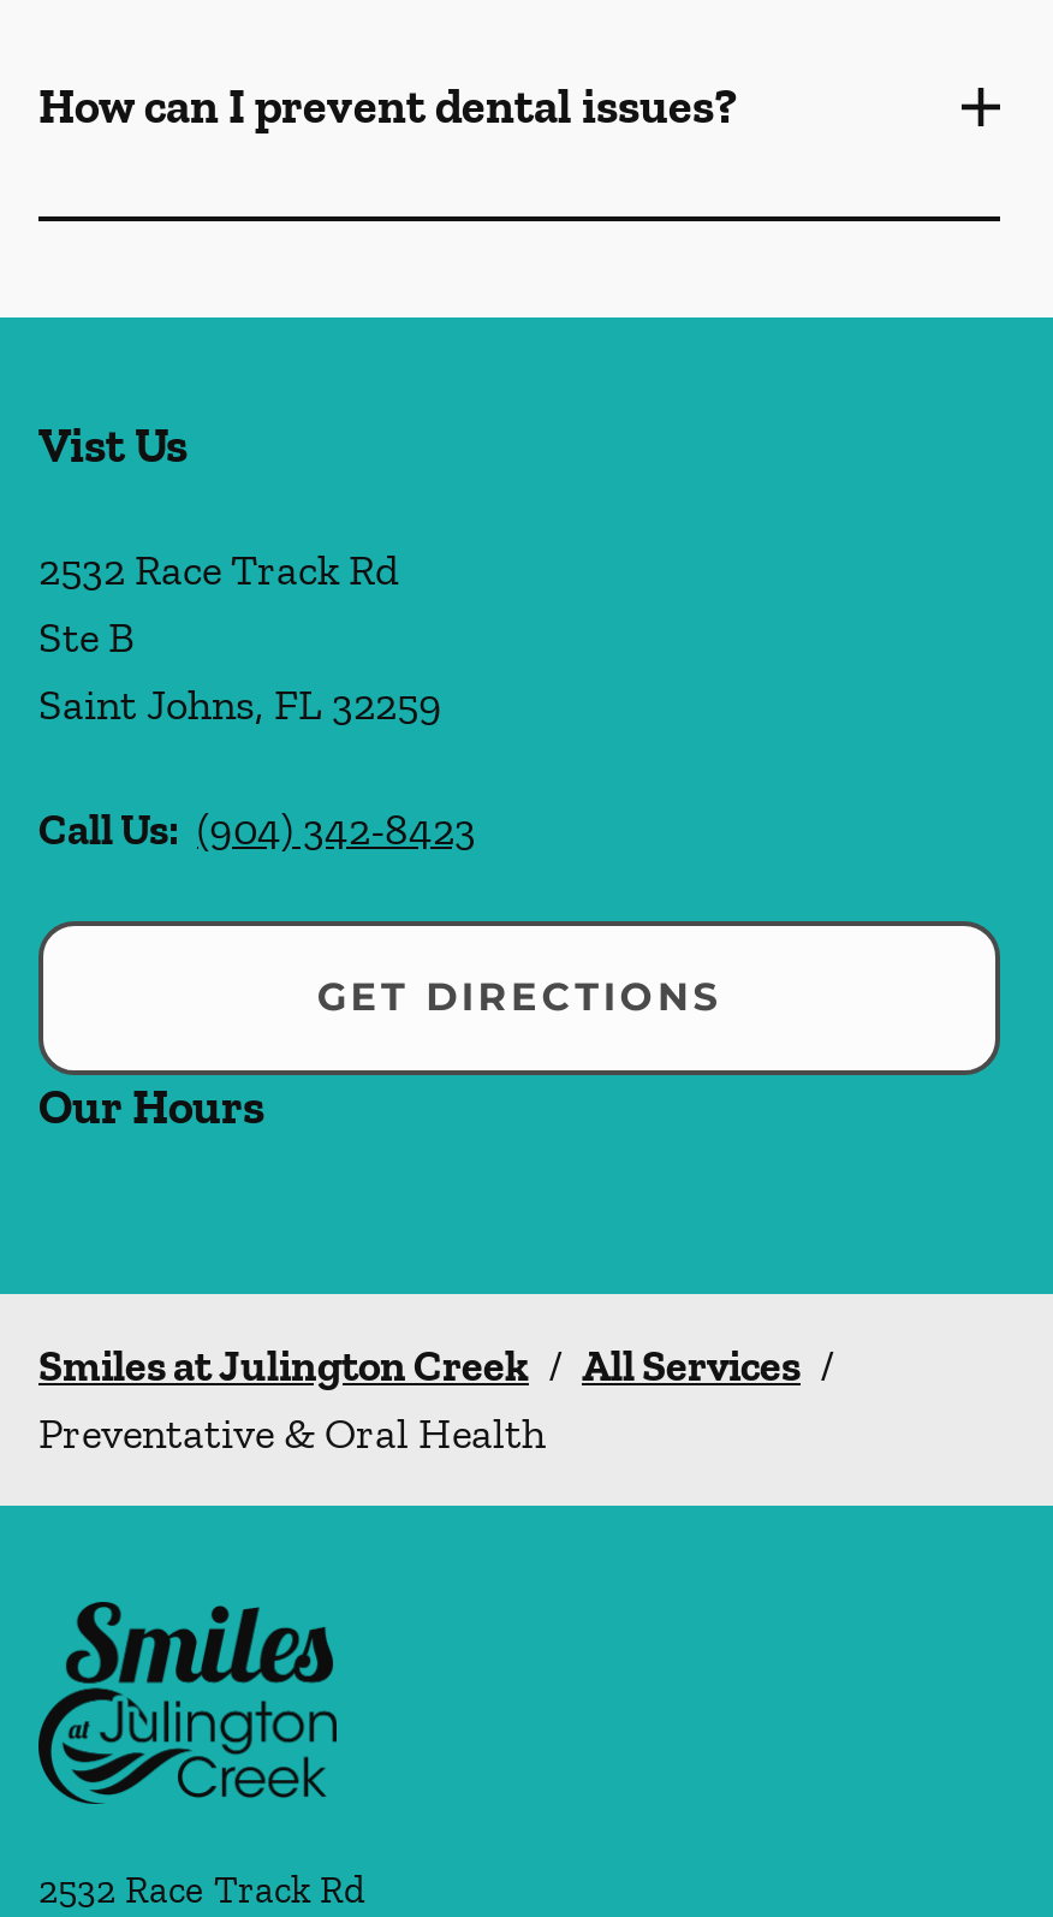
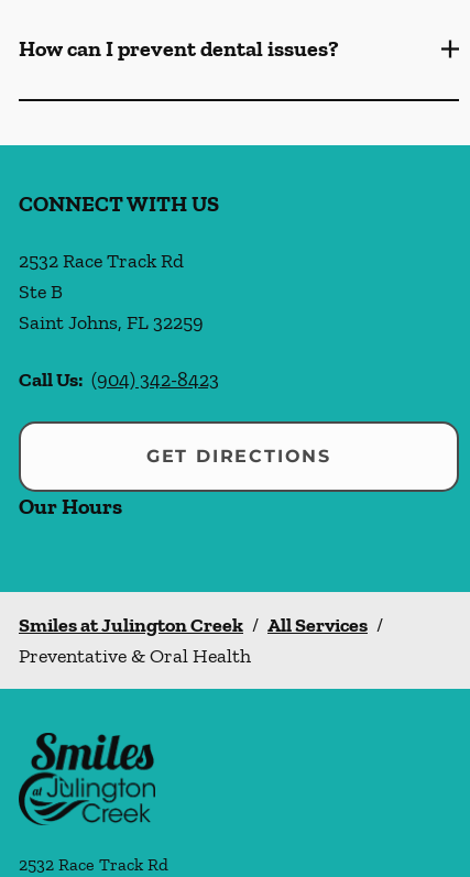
[38,416,188,474] Vist Us -> [19,190,219,217] CONNECT WITH US

